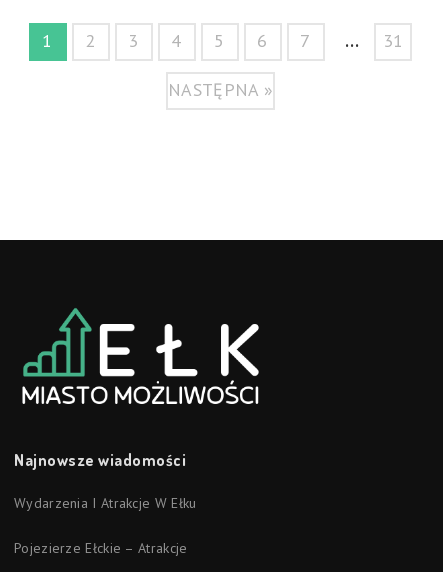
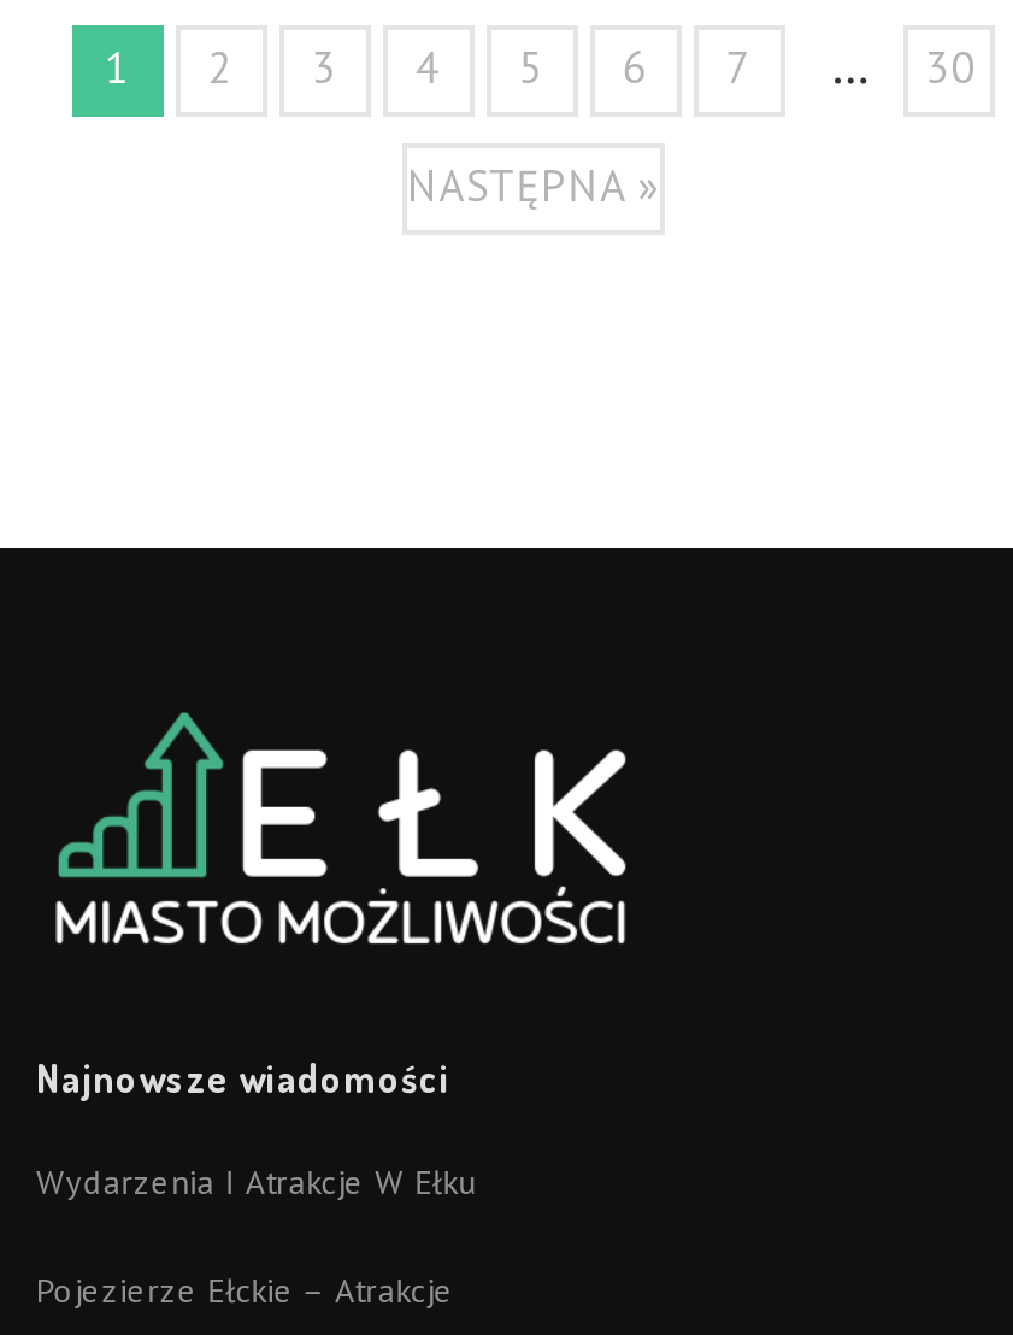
[383,29,404,52] 31 -> [925,40,975,95] 30

